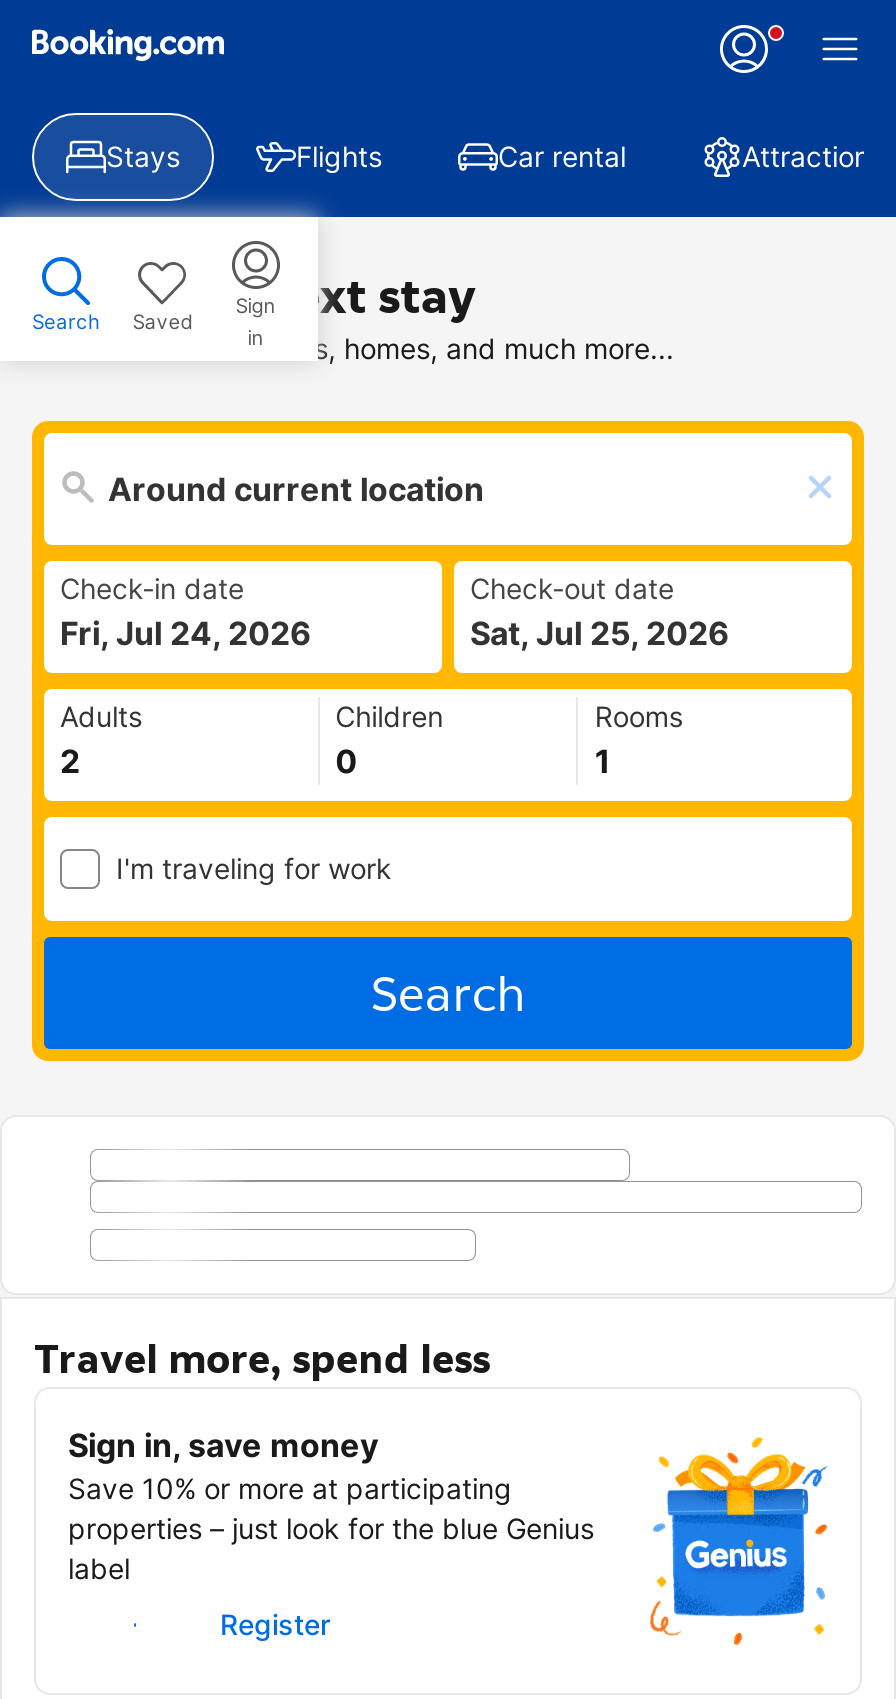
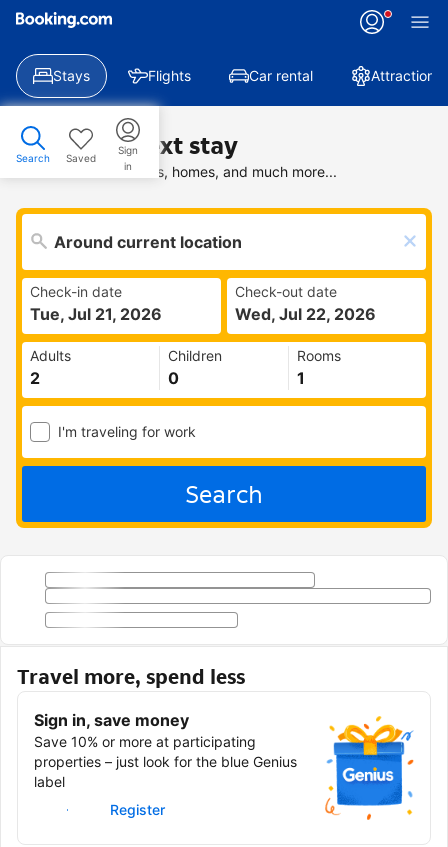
[60,613,312,653] Fri, Jul 24, 2026 -> [30,304,162,324] Tue, Jul 21, 2026
[470,613,730,653] Sat, Jul 25, 2026 -> [235,304,376,324] Wed, Jul 22, 2026

